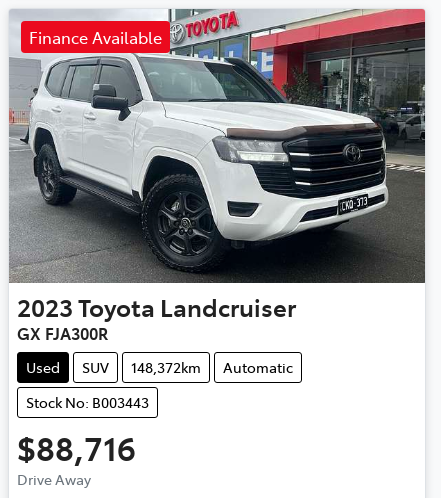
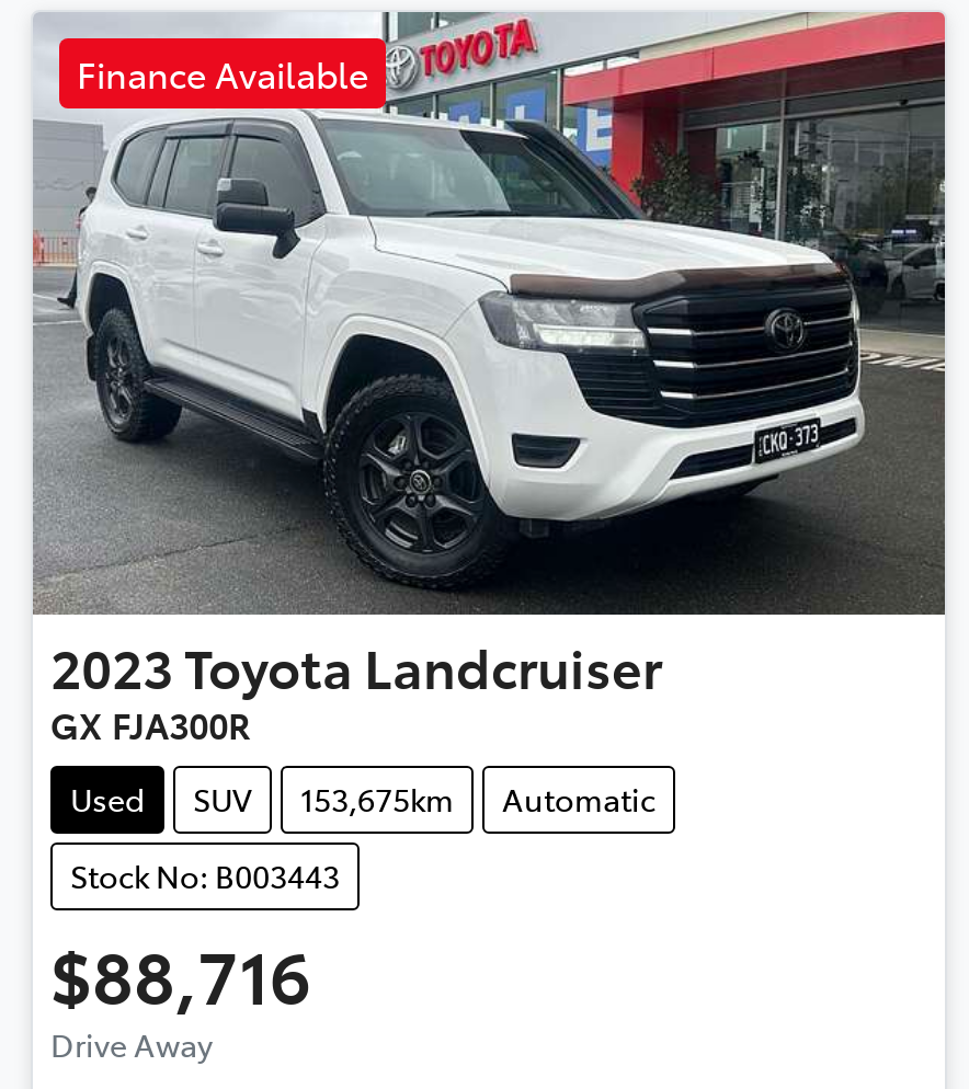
[26,357,293,377] Used SUV 148,372km Automatic -> [70,776,656,820] Used SUV 153,675km Automatic

